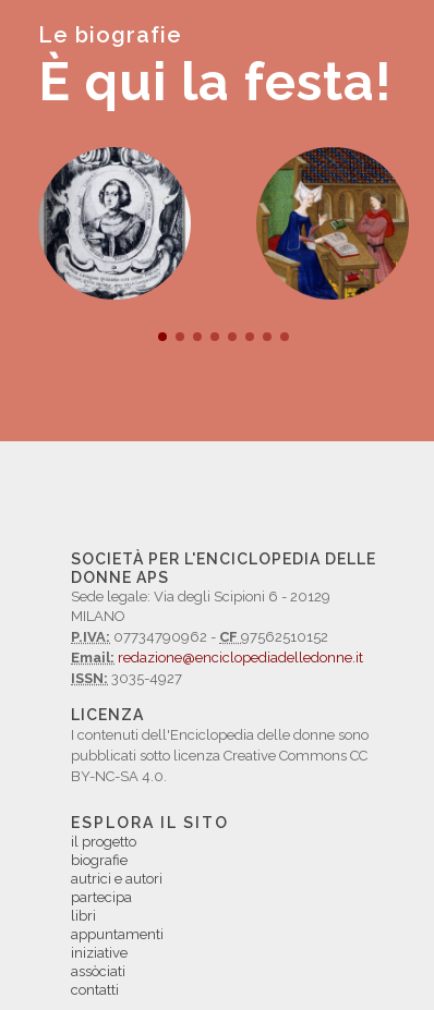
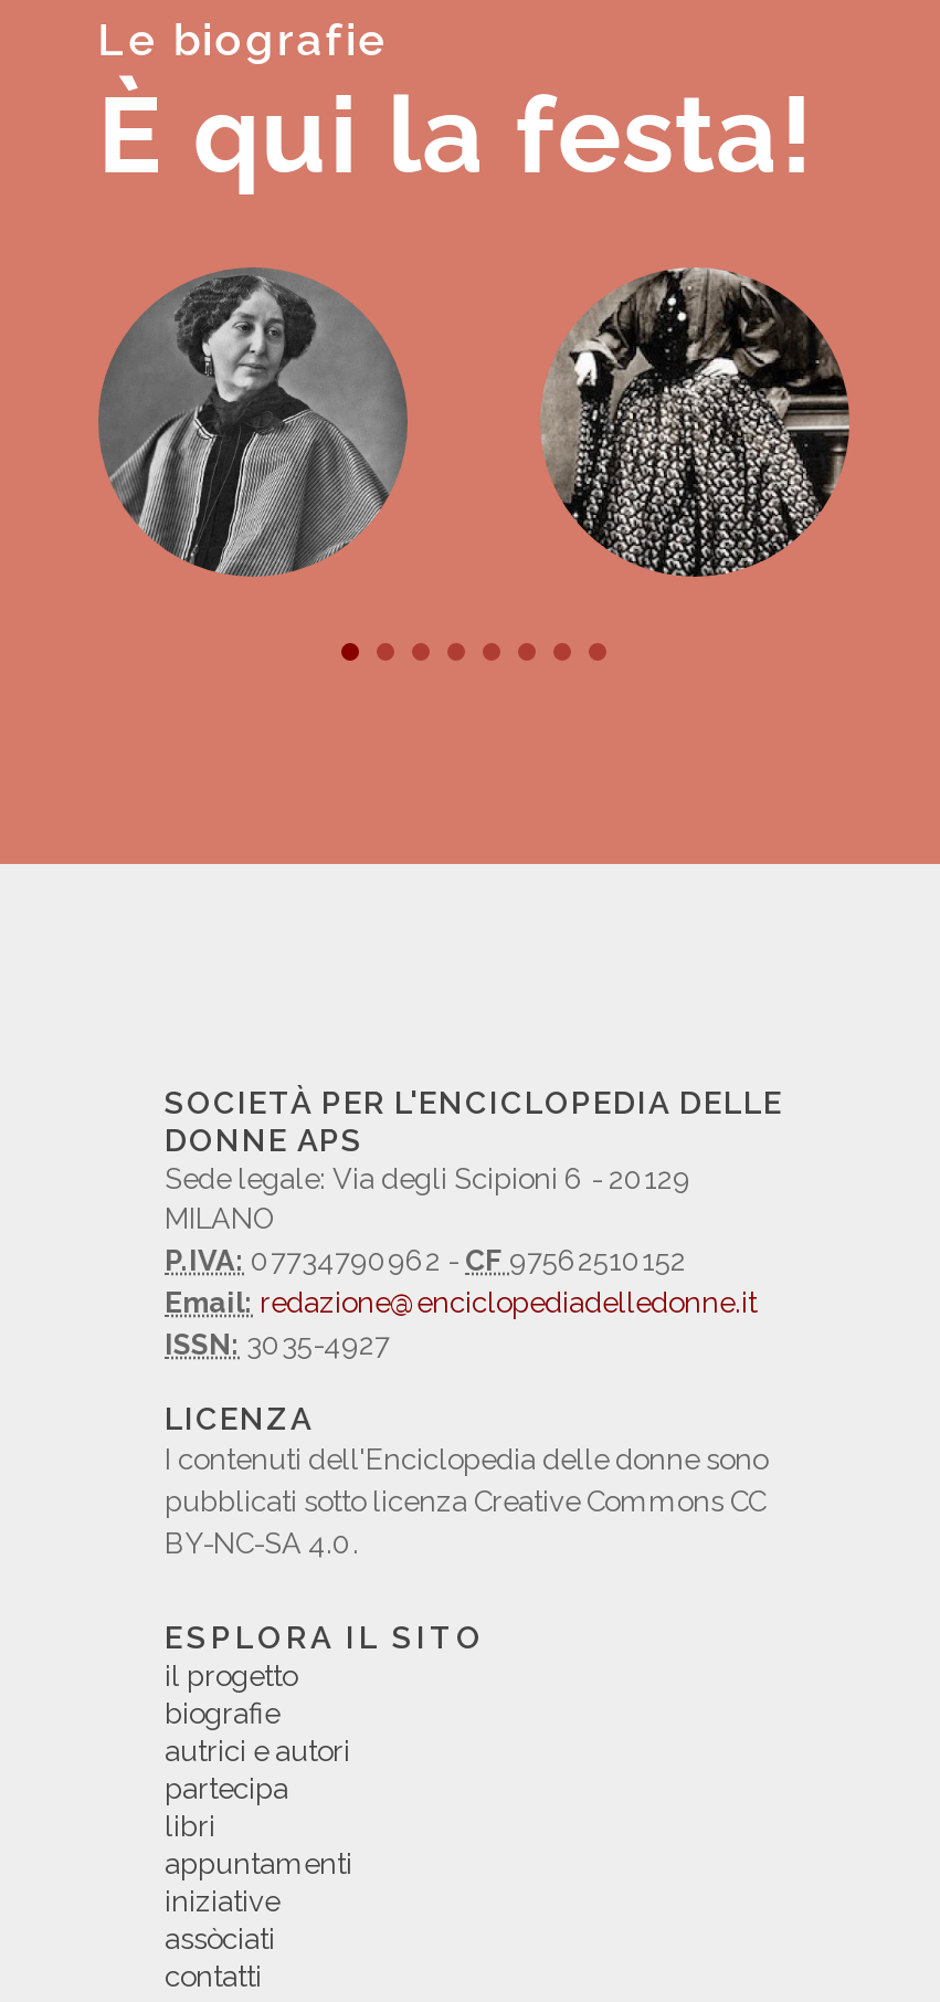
[38,147,192,301] [image] -> [98,267,410,577] [image]
[256,146,410,300] [image] -> [540,267,849,575] [image]

